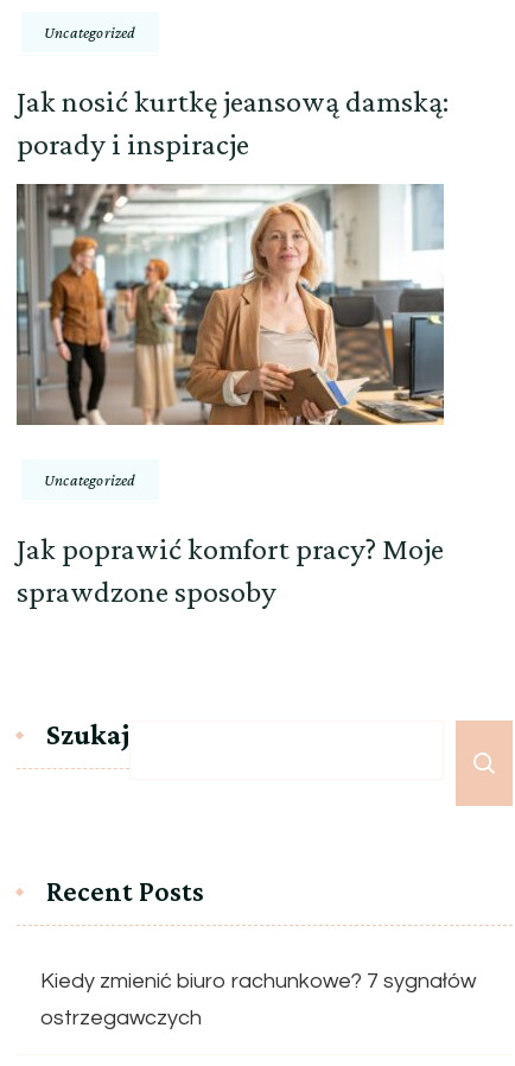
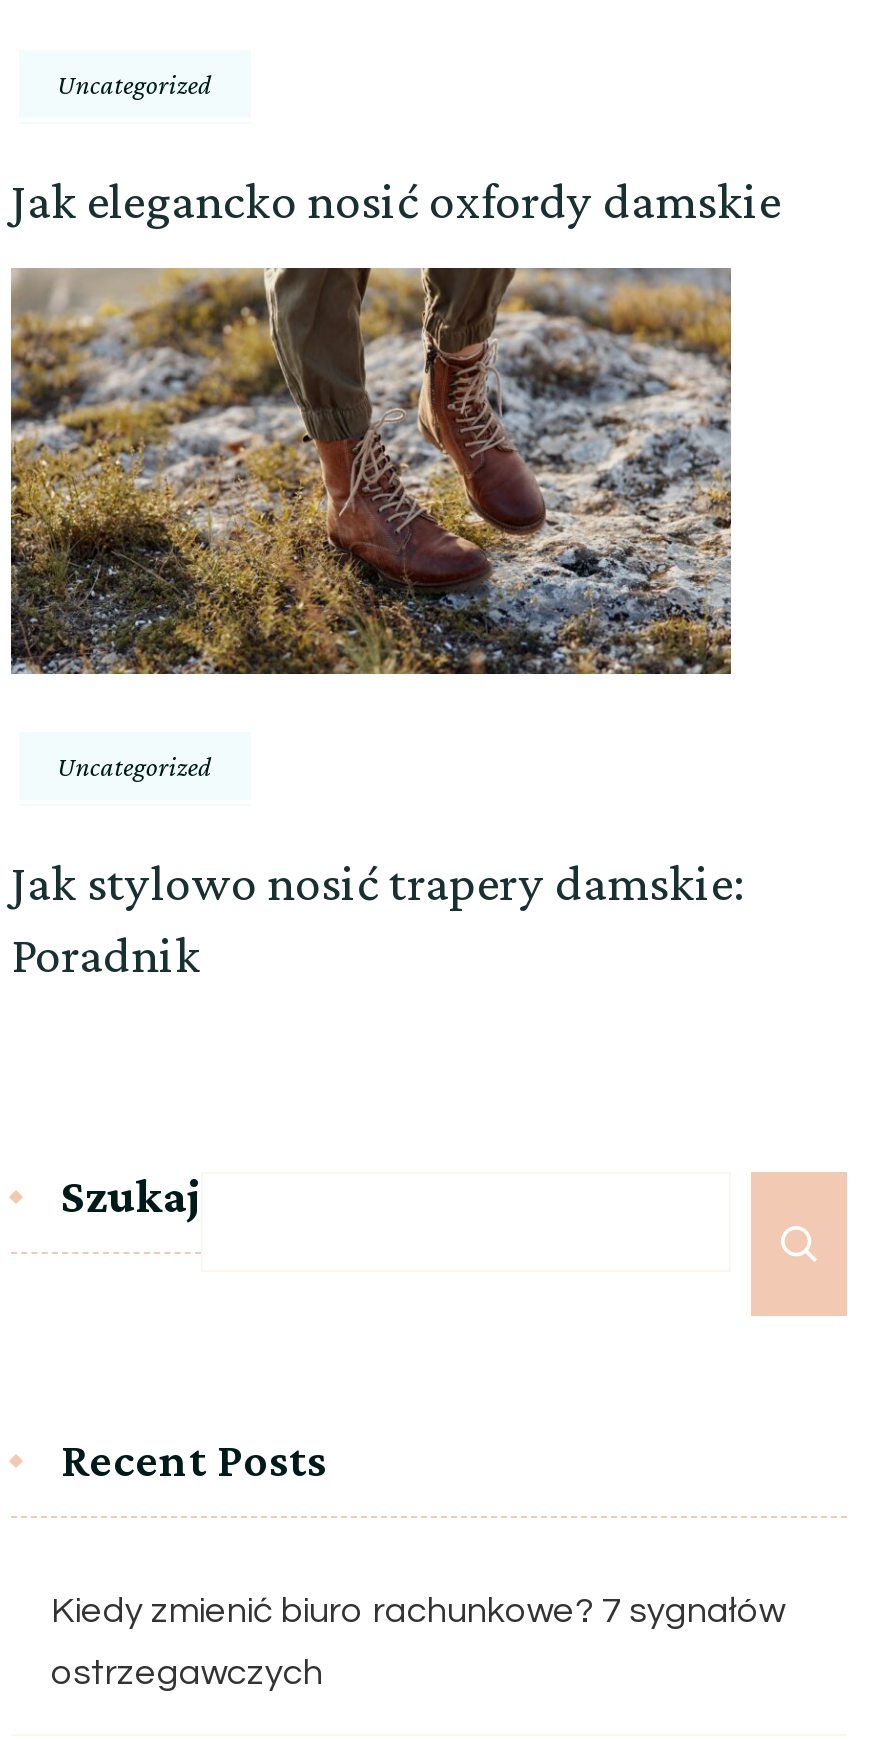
[17,84,449,161] Jak nosić kurtkę jeansową damską: | porady i inspiracje -> [11,173,781,231] Jak elegancko nosić oxfordy damskie
[15,183,445,426] [image] -> [9,267,733,677] [image]
[17,532,444,609] Jak poprawić komfort pracy? Moje | sprawdzone sposoby -> [11,853,743,983] Jak stylowo nosić trapery damskie: | Poradnik

